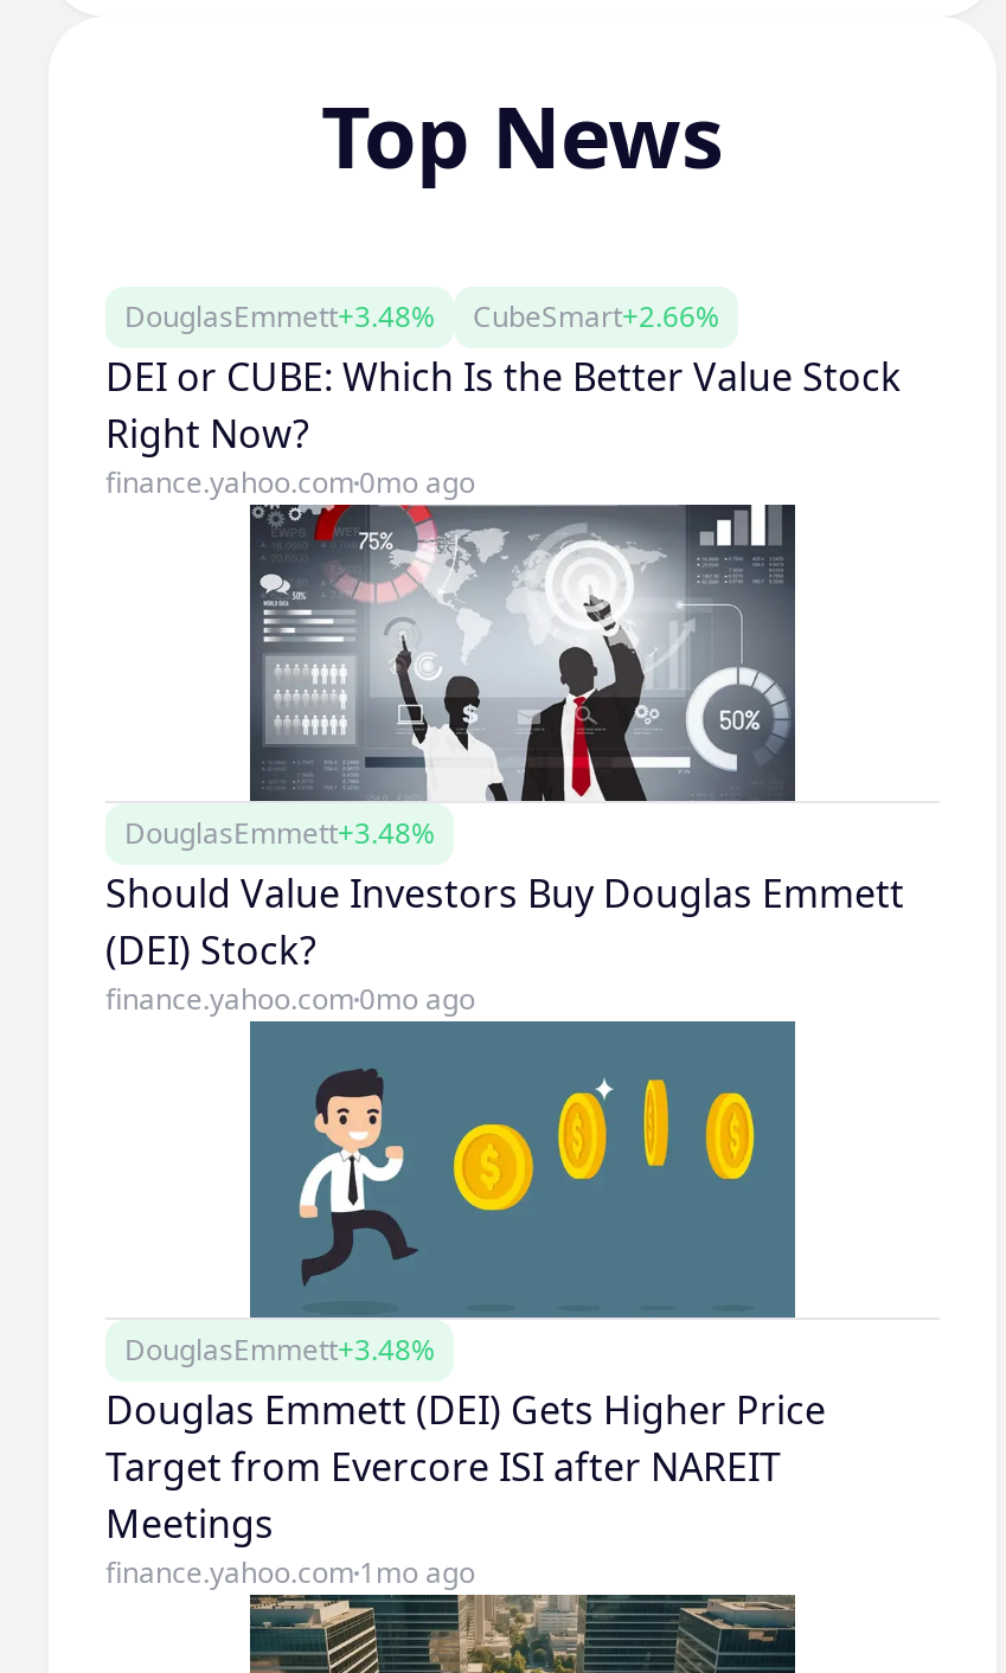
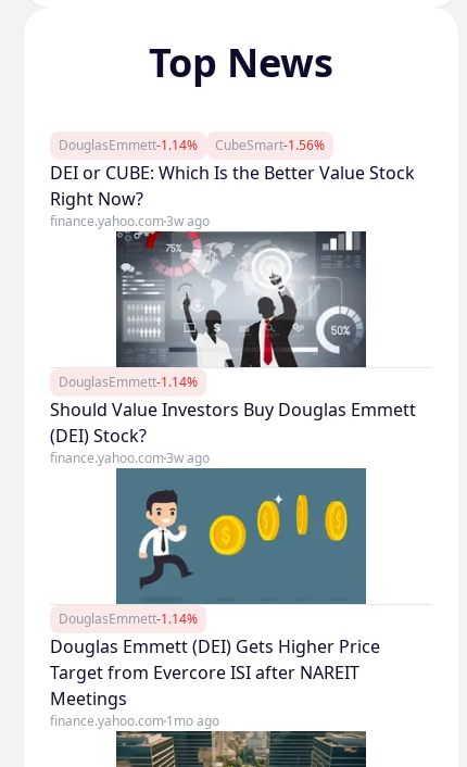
[124,295,435,336] DouglasEmmett+3.48% -> [59,135,198,154] DouglasEmmett-1.14%
[473,295,719,336] CubeSmart+2.66% -> [215,135,325,154] CubeSmart-1.56%
[105,461,475,501] finance.yahoo.com 0mo ago -> [50,211,210,230] finance.yahoo.com 3w ago
[124,812,435,852] DouglasEmmett+3.48% -> [59,372,198,391] DouglasEmmett-1.14%
[105,978,475,1018] finance.yahoo.com 0mo ago -> [50,448,210,467] finance.yahoo.com 3w ago
[124,1328,435,1369] DouglasEmmett+3.48% -> [59,609,198,628] DouglasEmmett-1.14%

